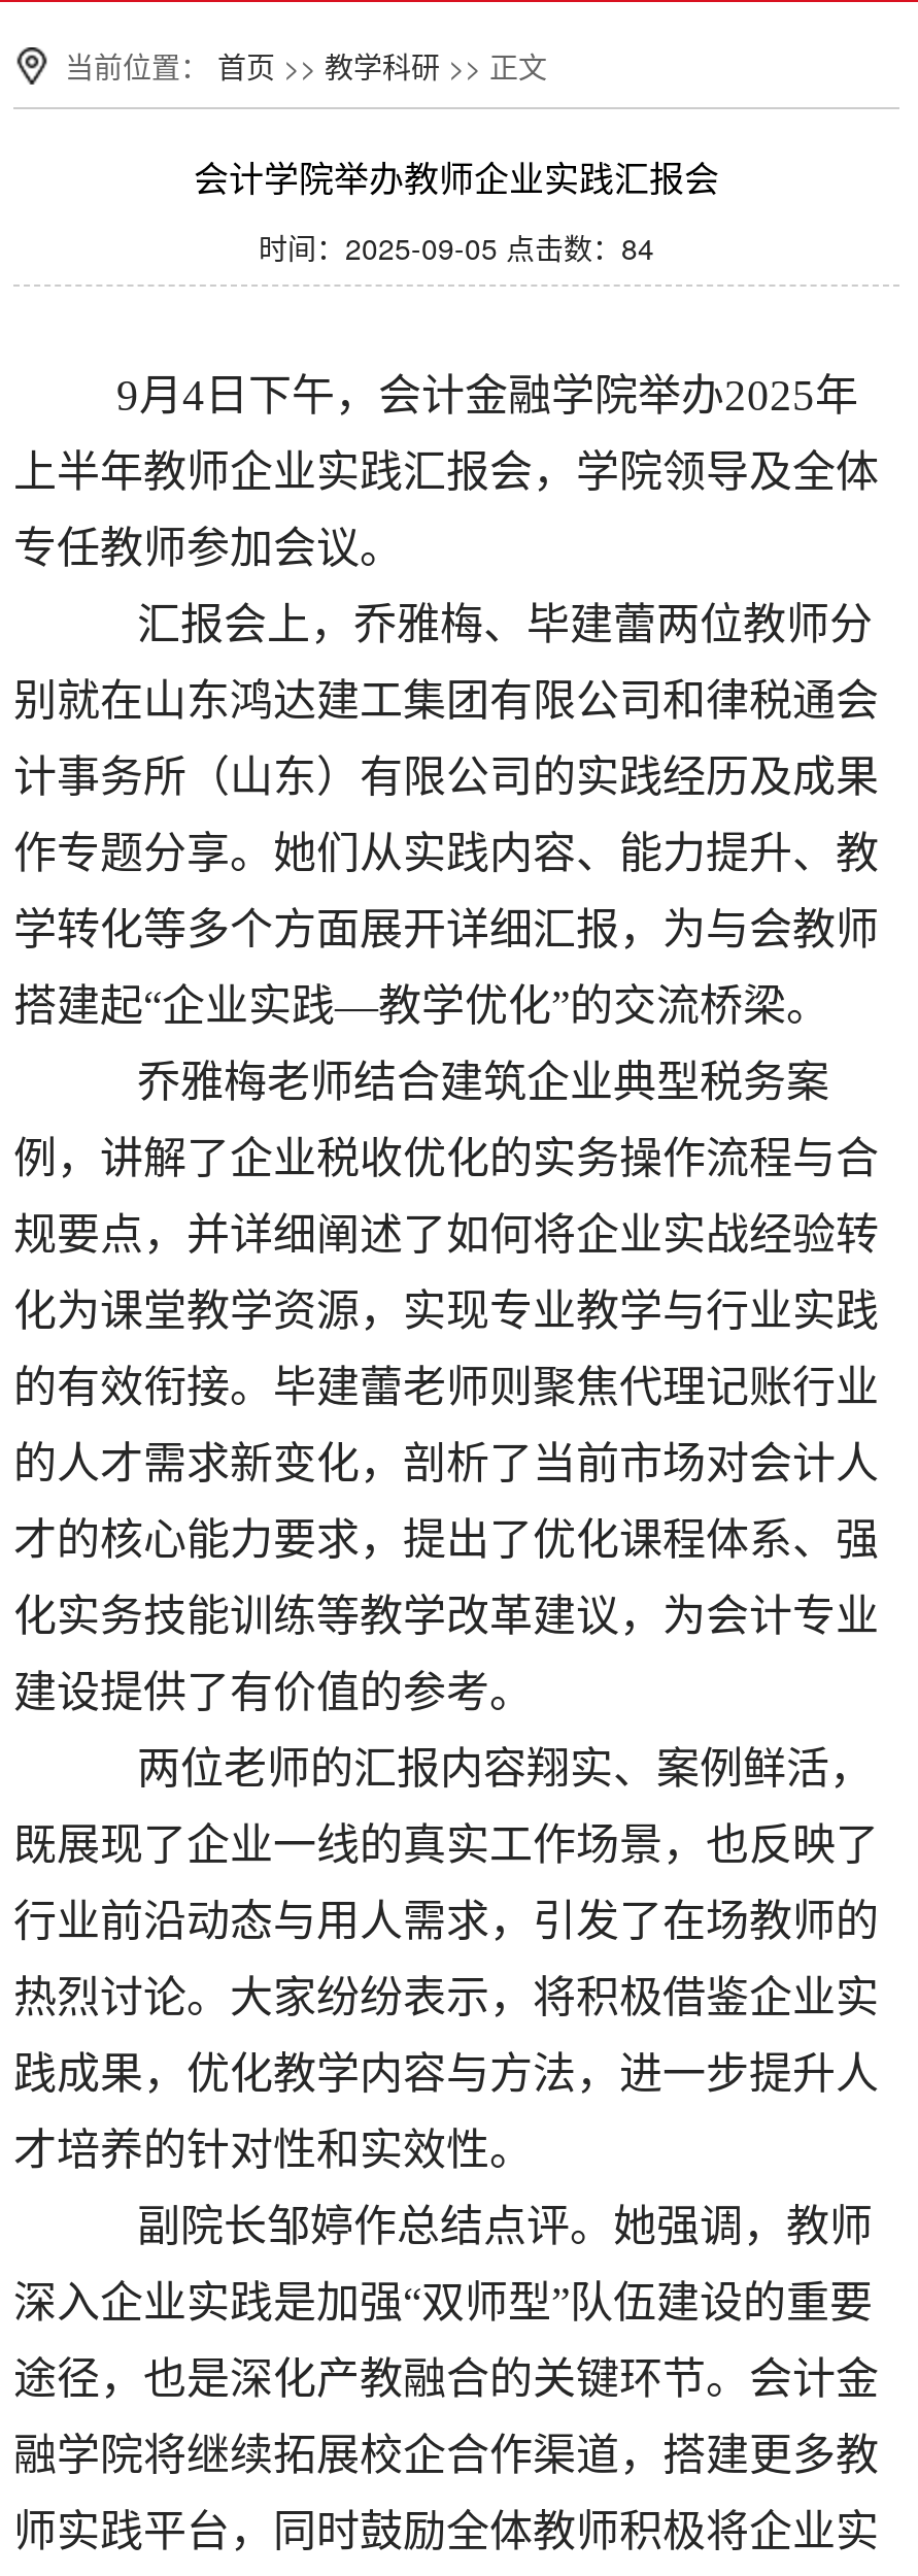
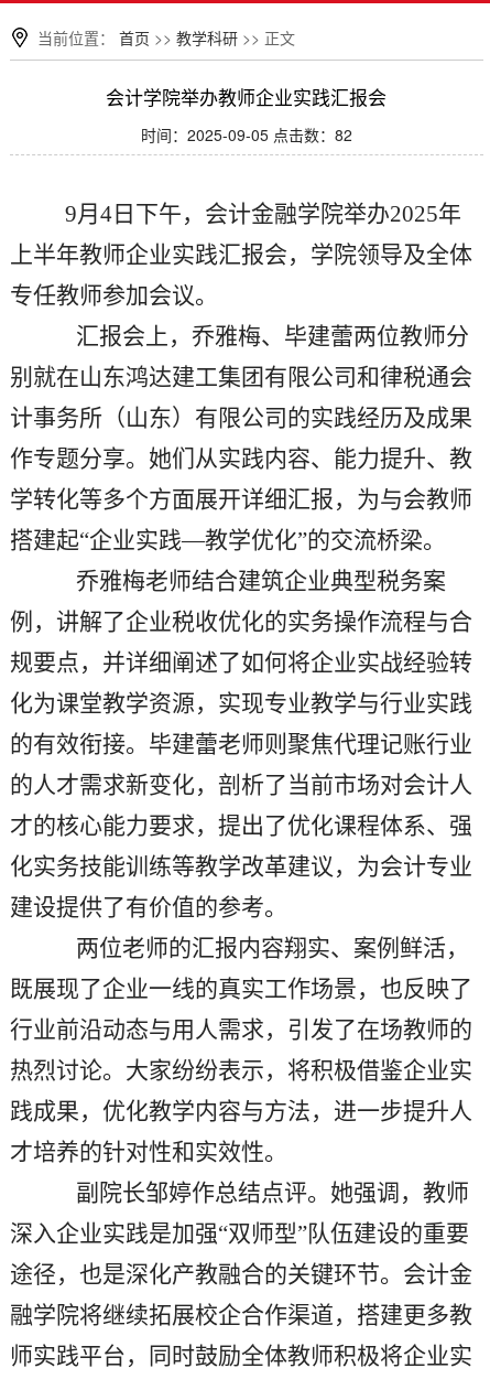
[259,227,654,268] 时间：2025-09-05 点击数：84 -> [141,123,352,146] 时间：2025-09-05 点击数：82

